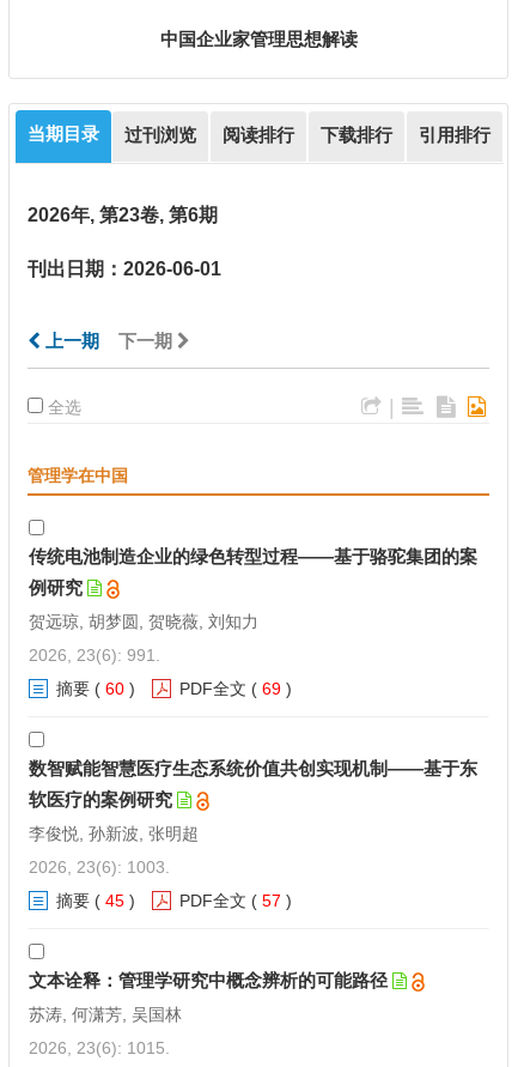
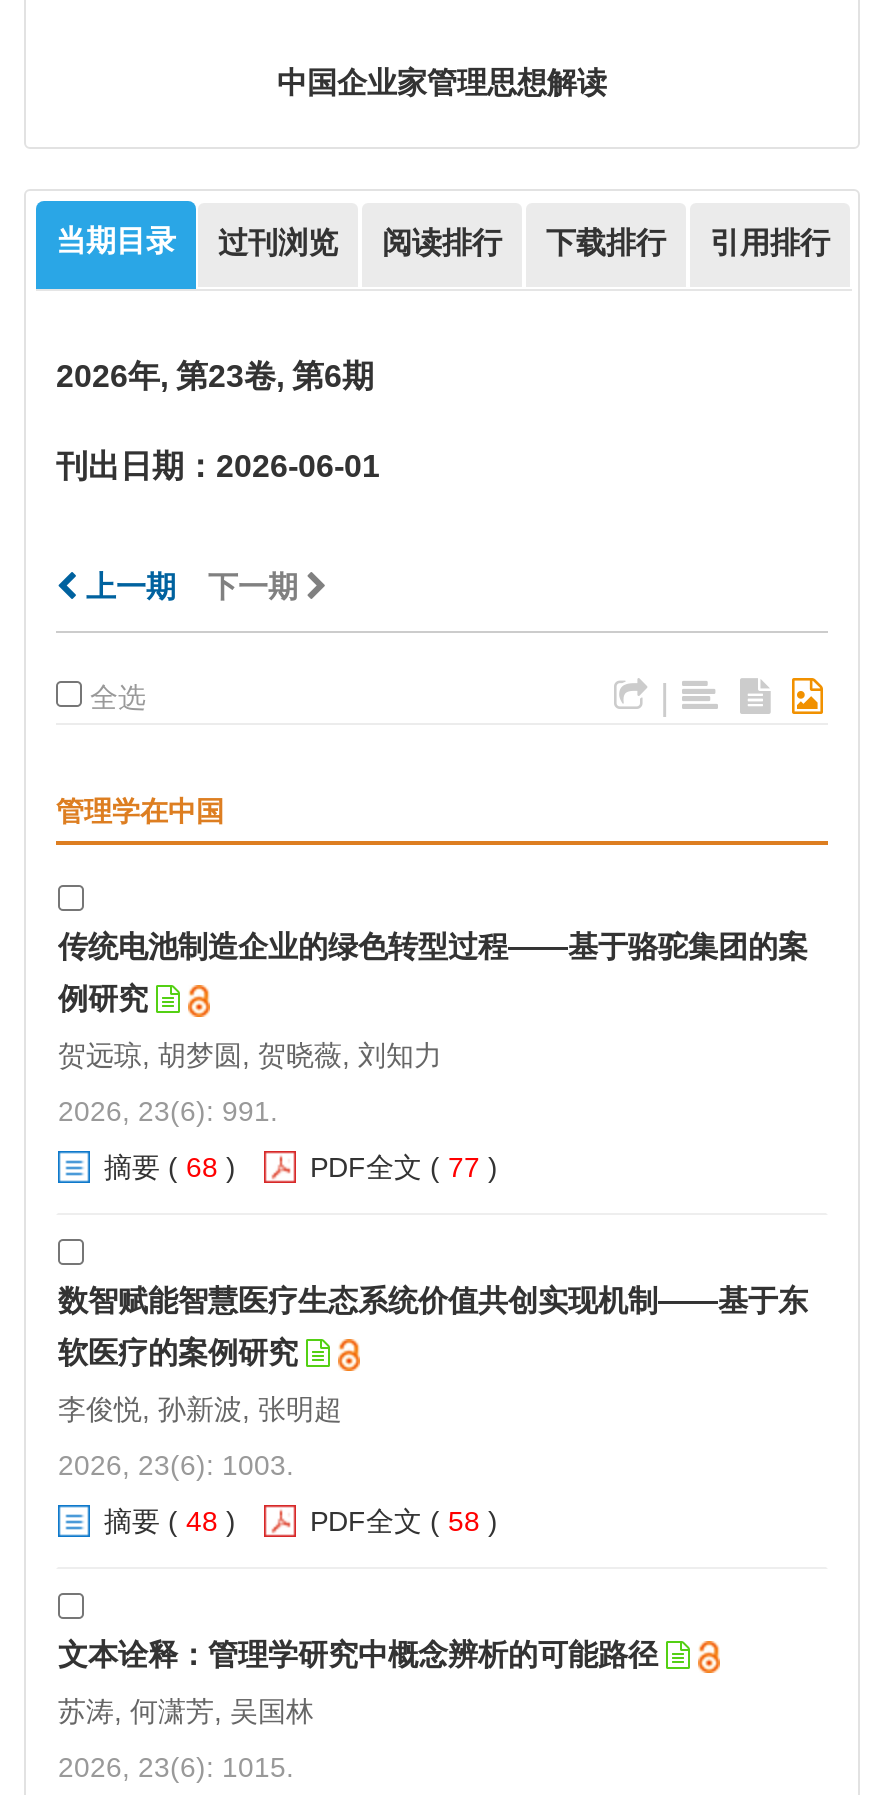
[56,679,140,698] 摘要( 60) -> [104,1151,244,1183] 摘要( 68)
[179,679,292,698] PDF全文 ( 69) -> [310,1151,498,1183] PDF全文 ( 77)
[56,891,140,910] 摘要( 45) -> [104,1505,244,1537] 摘要( 48)
[179,891,292,910] PDF全文 ( 57) -> [310,1505,498,1537] PDF全文 ( 58)

